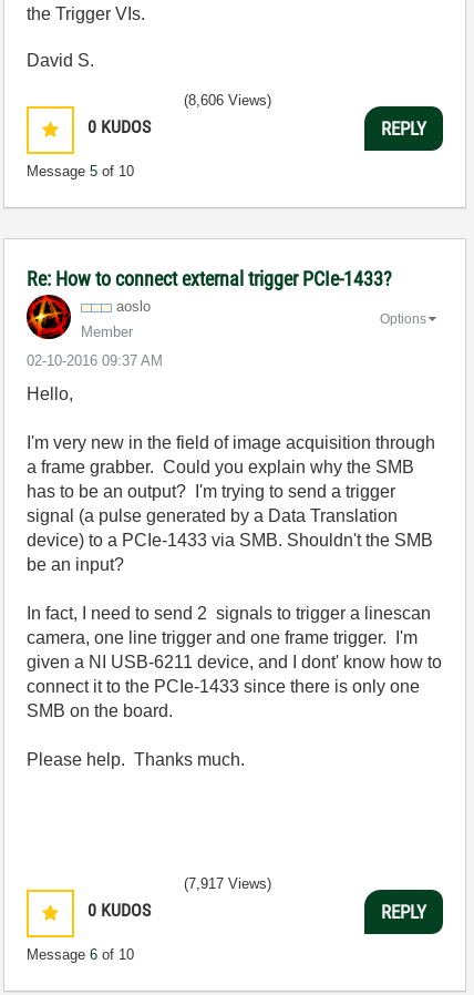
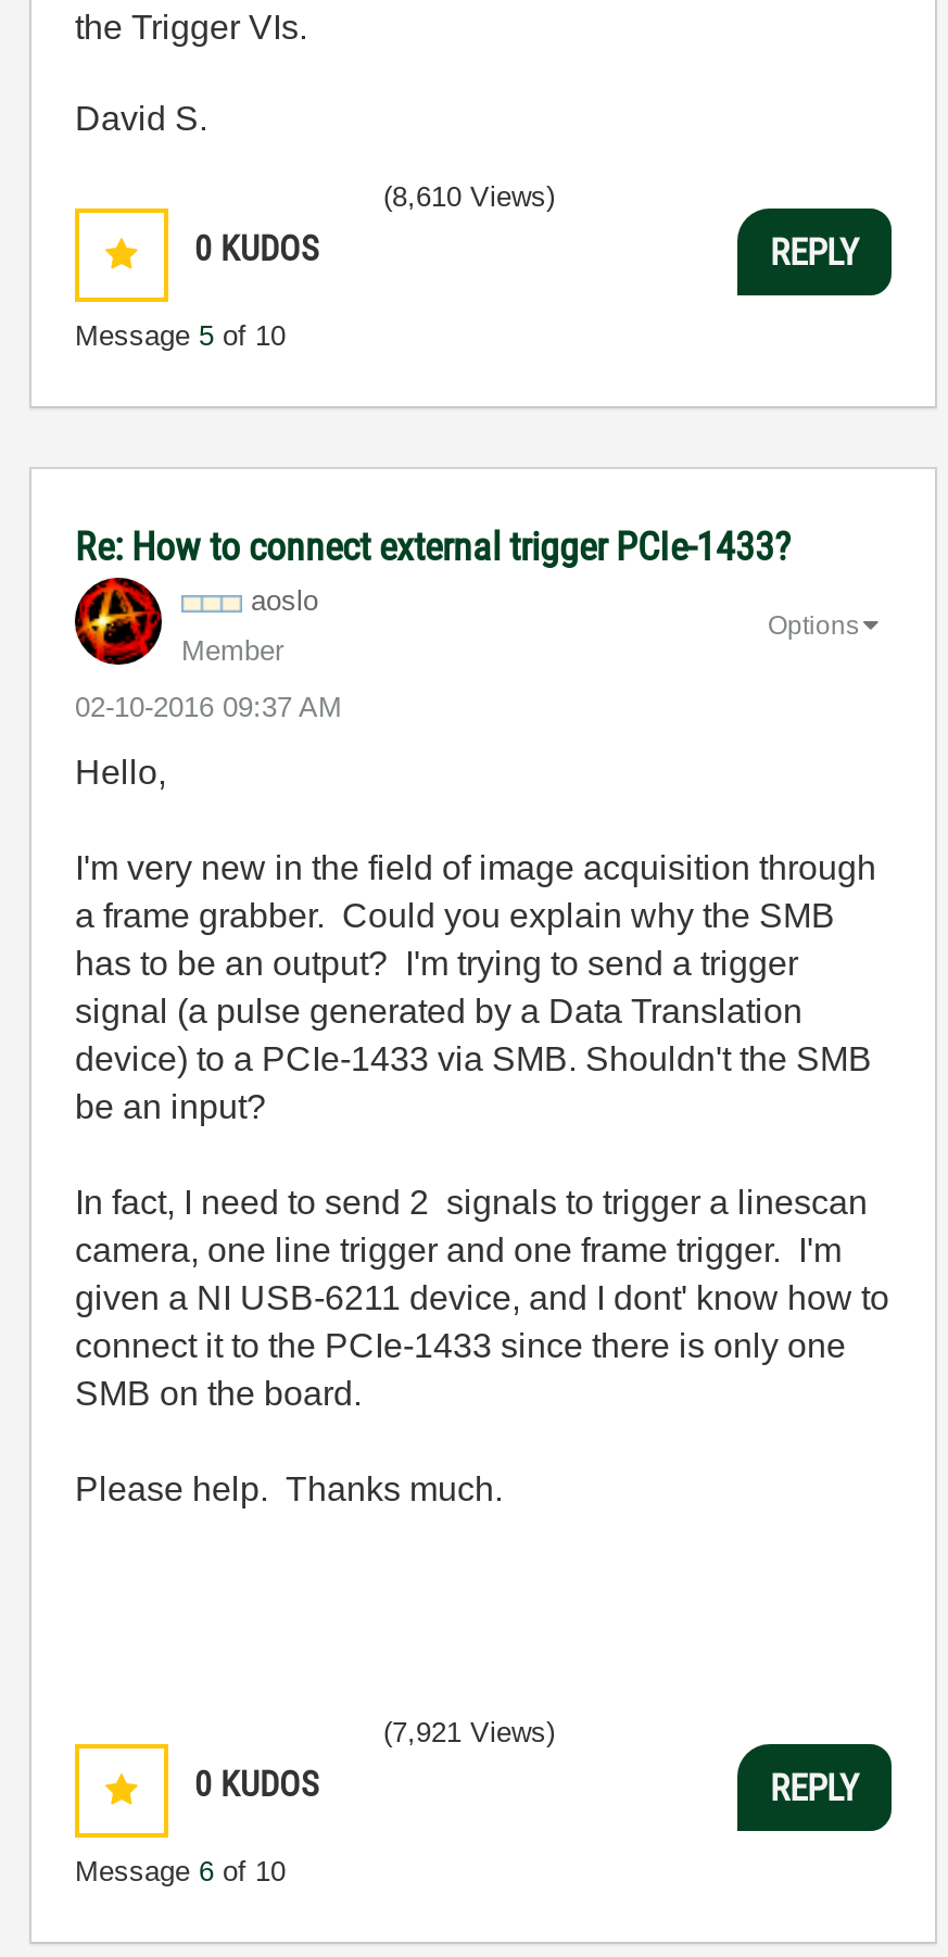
[184,92,271,109] (8,606 Views) -> [383,180,555,213] (8,610 Views)
[184,875,271,892] (7,917 Views) -> [383,1716,555,1748] (7,921 Views)

